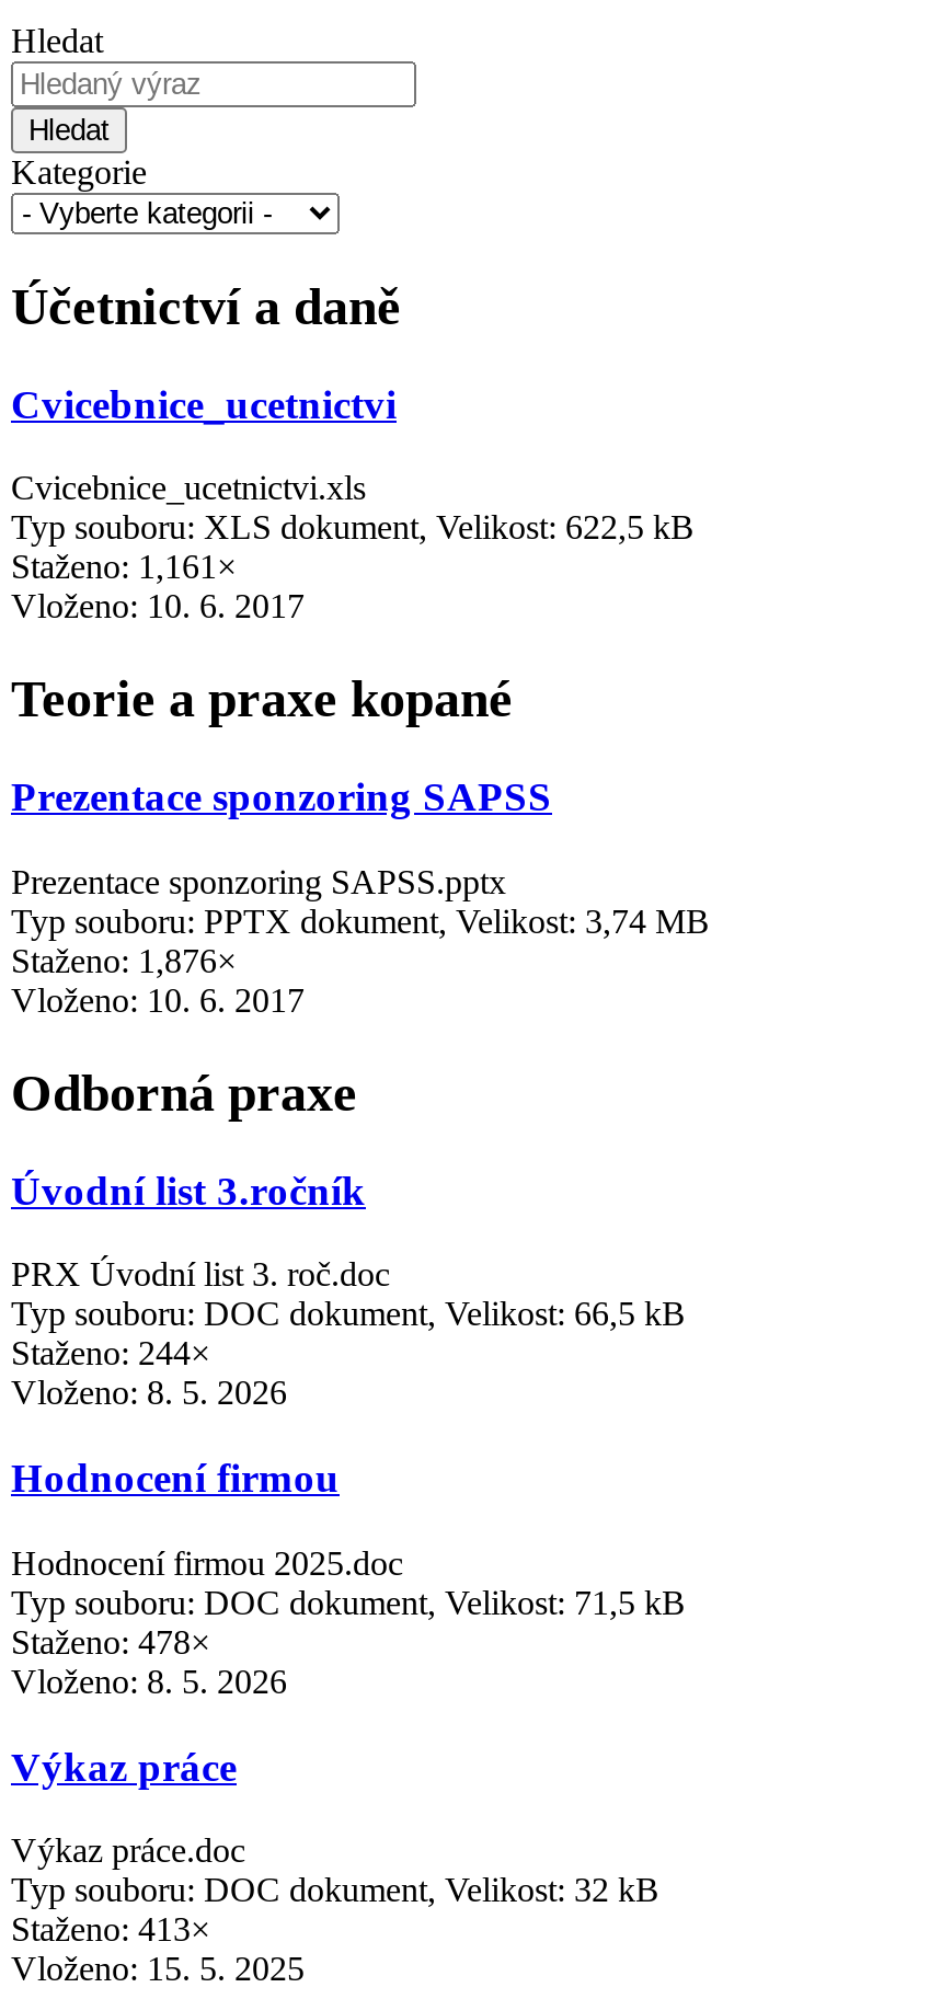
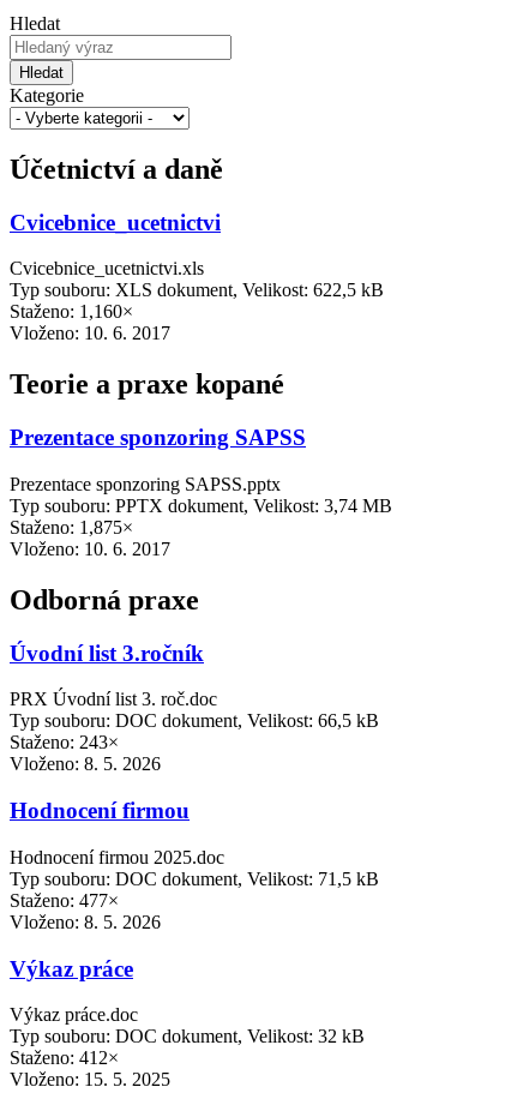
[11,549,237,586] Staženo: 1,161× -> [10,302,133,322] Staženo: 1,160×
[11,942,237,979] Staženo: 1,876× -> [10,517,133,537] Staženo: 1,875×
[11,1335,210,1372] Staženo: 244× -> [10,732,119,753] Staženo: 243×
[11,1623,210,1660] Staženo: 478× -> [10,890,119,911] Staženo: 477×
[11,1911,210,1948] Staženo: 413× -> [10,1048,119,1068] Staženo: 412×

